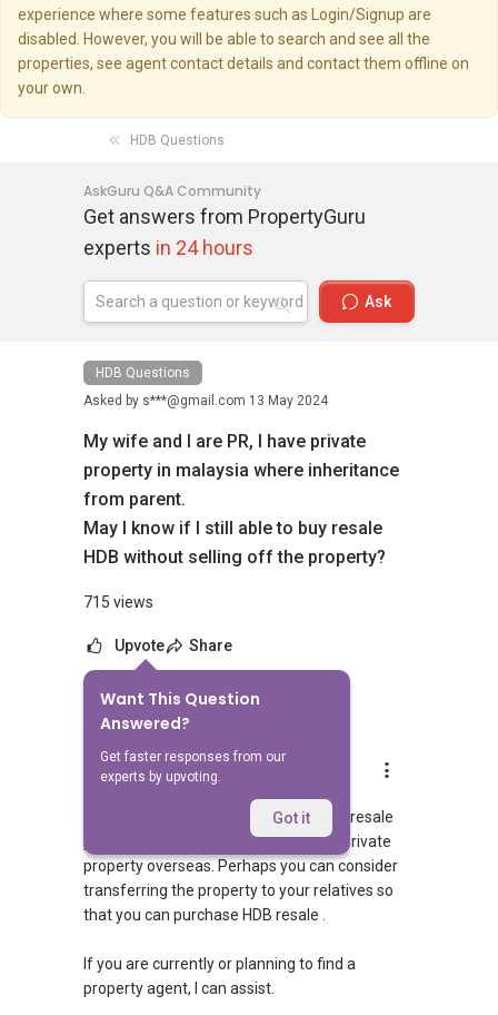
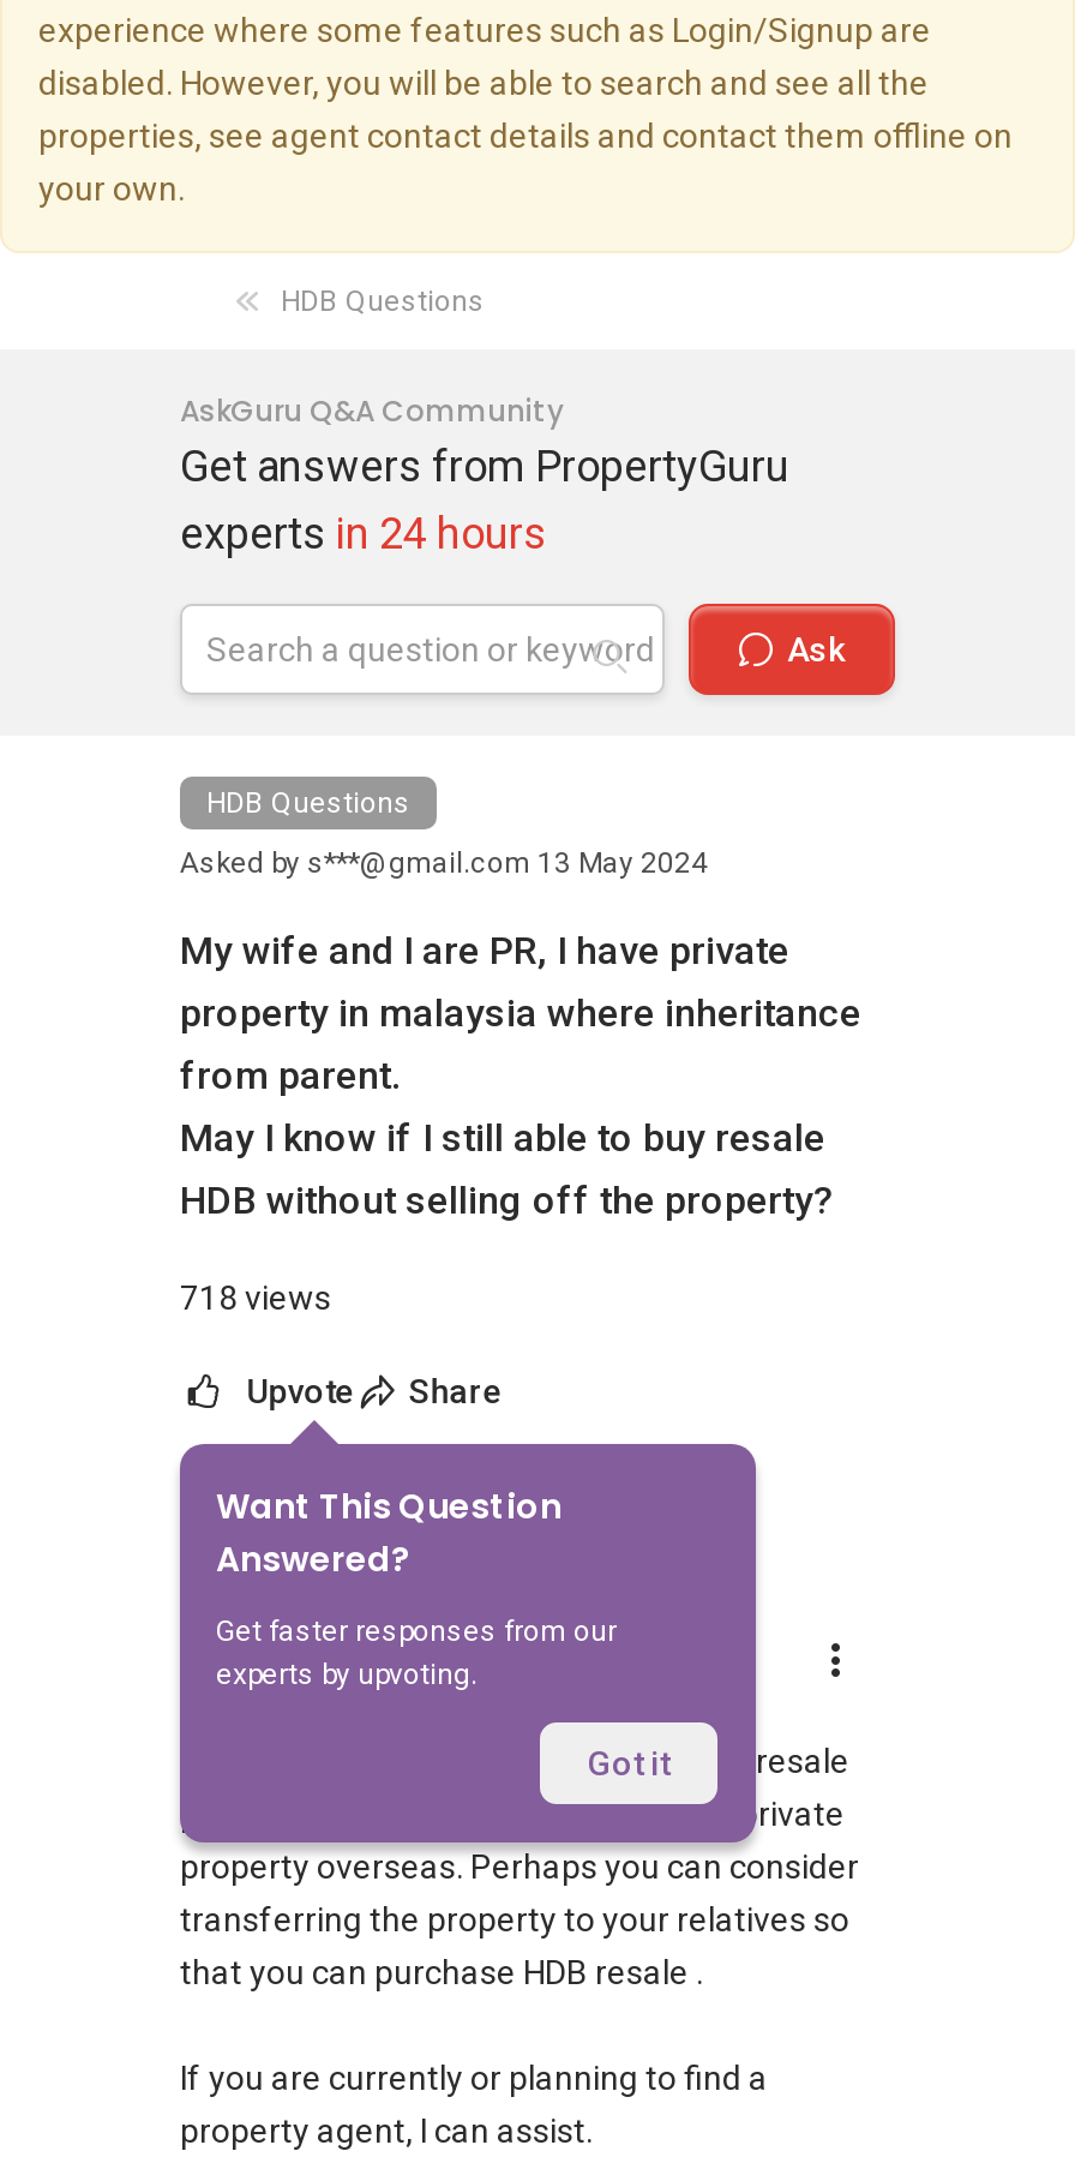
[83,593,153,611] 715 views -> [180,1278,331,1317] 718 views

